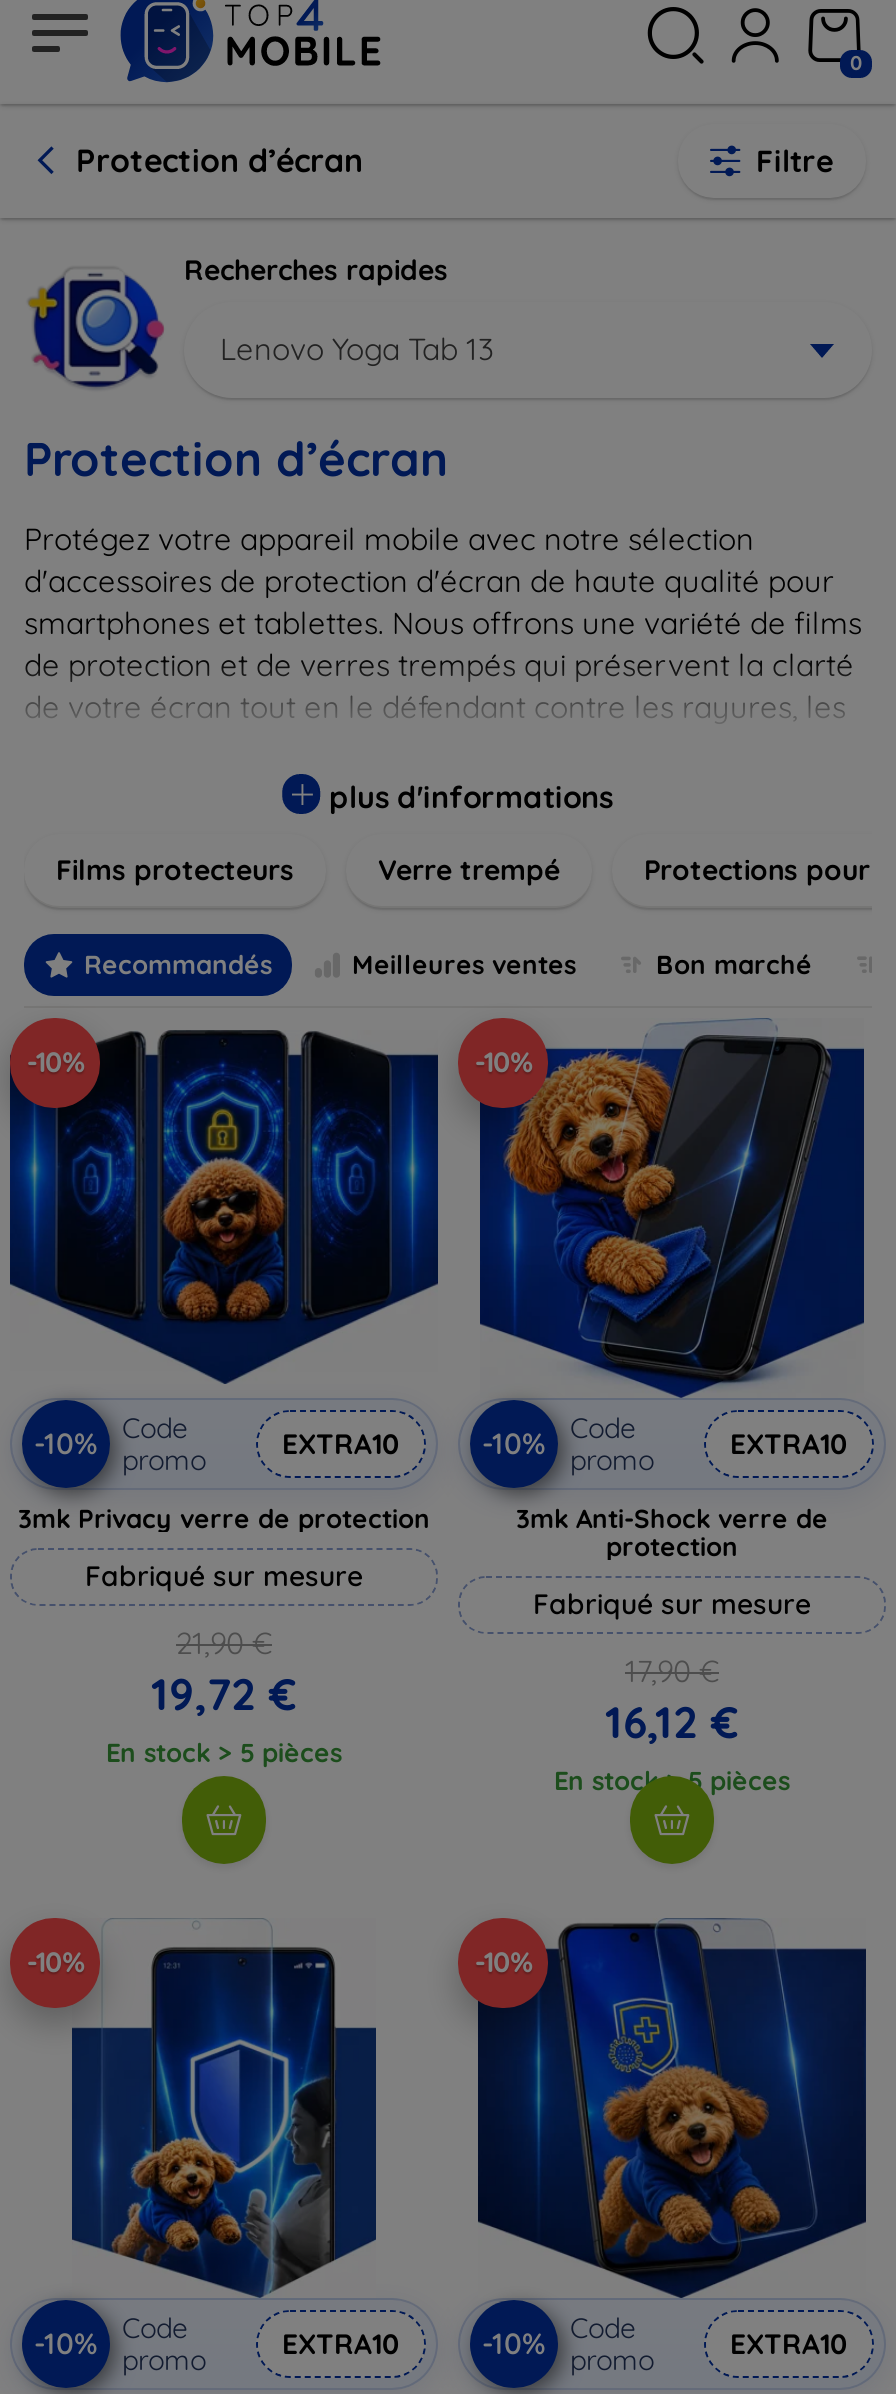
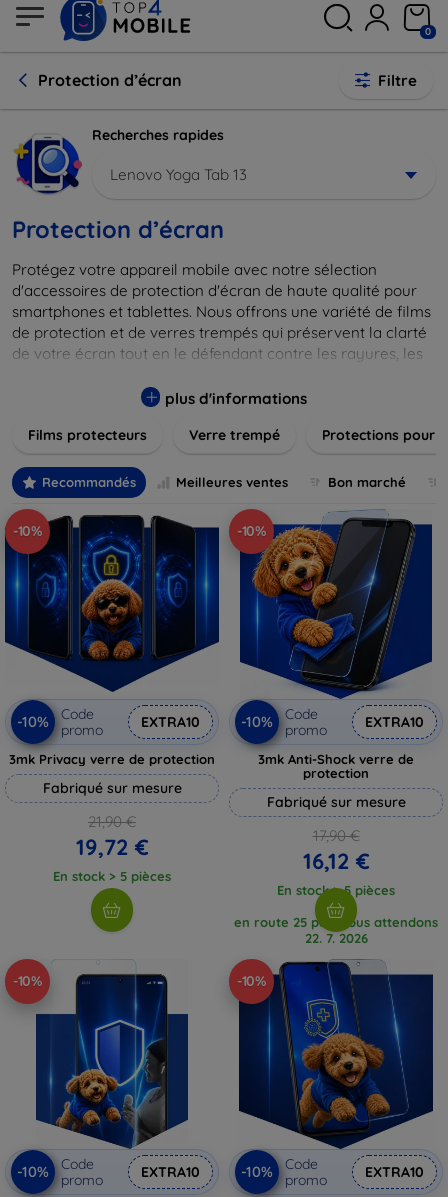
none -> [234,914,438,946] en route 25 pcs, nous attendons | 22. 7. 2026

